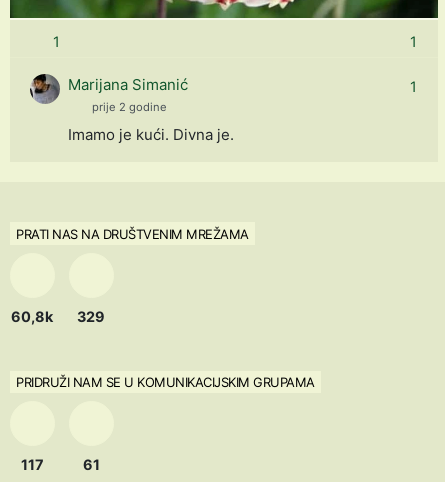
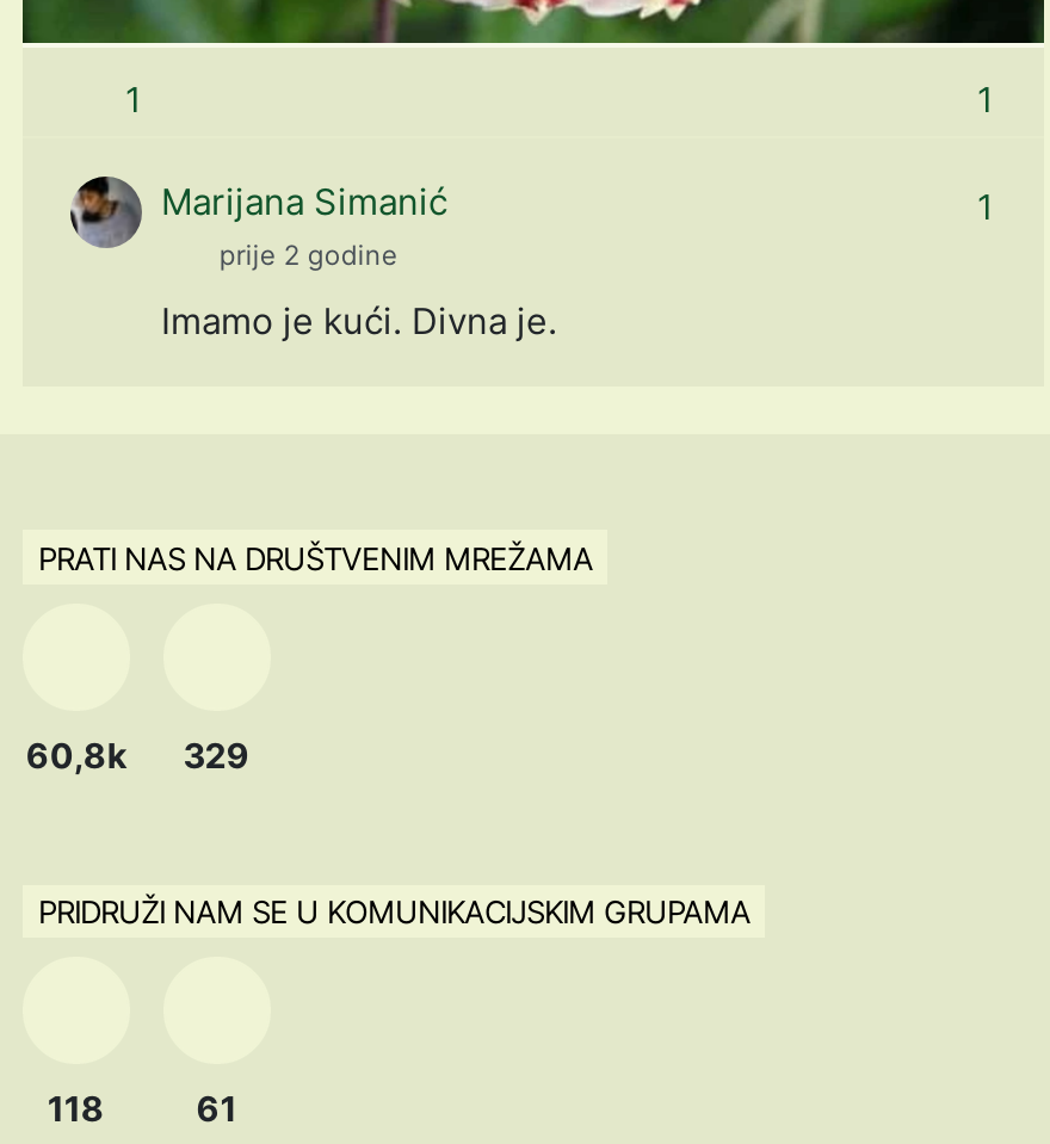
[21,456,44,473] 117 -> [47,1087,105,1128] 118

